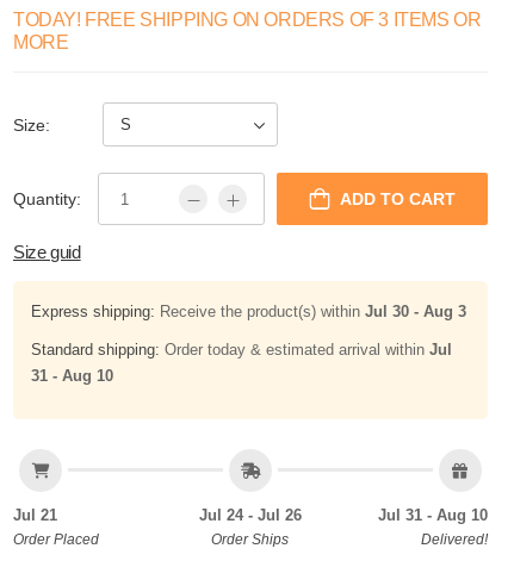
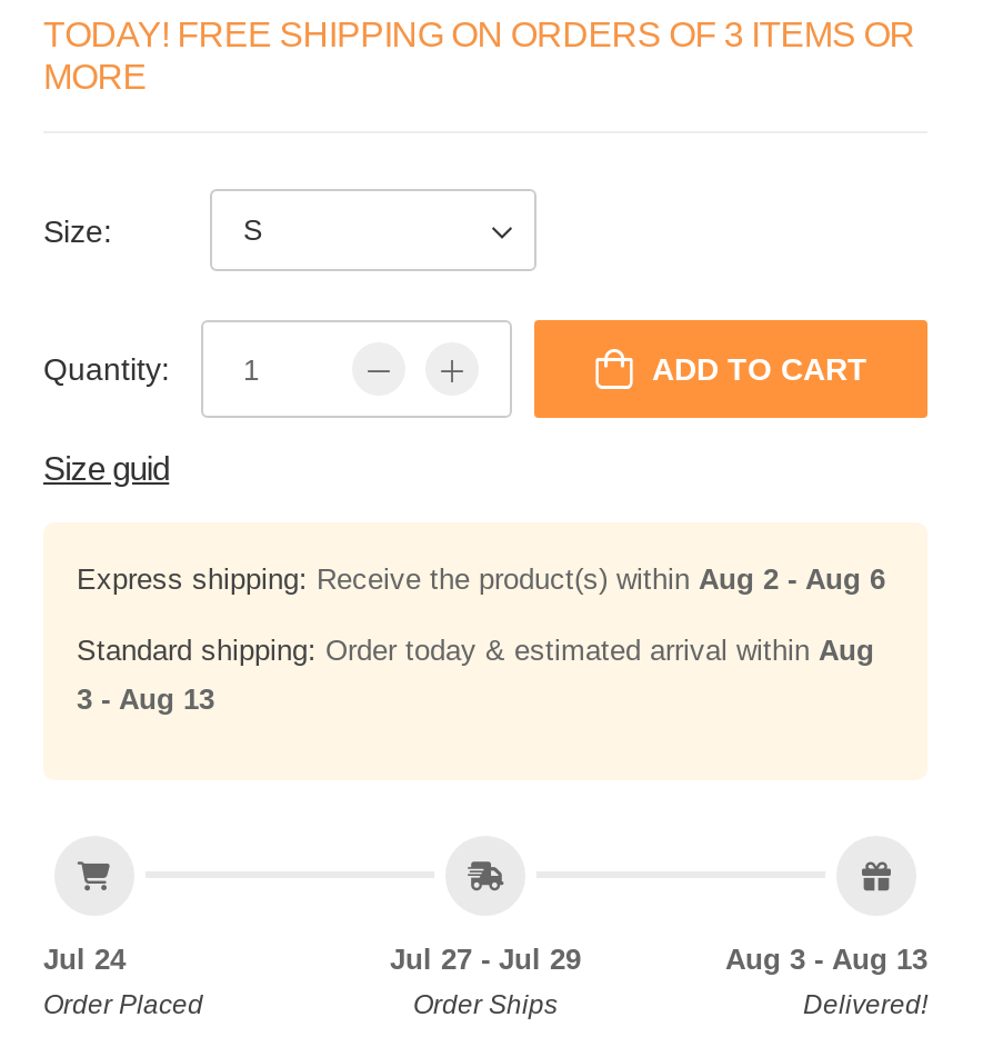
[31,303,466,321] Express shipping: Receive the product(s) within Jul 30 - Aug 3 -> [77,563,885,596] Express shipping: Receive the product(s) within Aug 2 - Aug 6
[31,341,452,359] Standard shipping: Order today & estimated arrival within Jul -> [77,634,874,668] Standard shipping: Order today & estimated arrival within Aug
[31,367,113,385] 31 - Aug 10 -> [77,683,214,716] 3 - Aug 13
[13,507,57,524] Jul 21 -> [43,943,126,977] Jul 24
[199,507,302,524] Jul 24 - Jul 26 -> [390,943,581,977] Jul 27 - Jul 29
[378,507,488,524] Jul 31 - Aug 10 -> [725,943,927,977] Aug 3 - Aug 13

